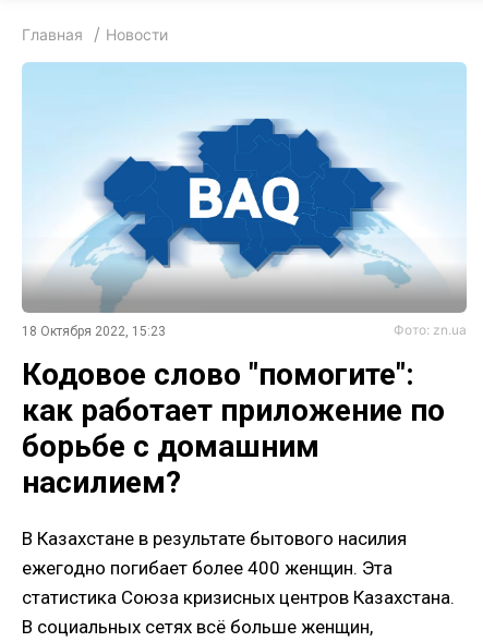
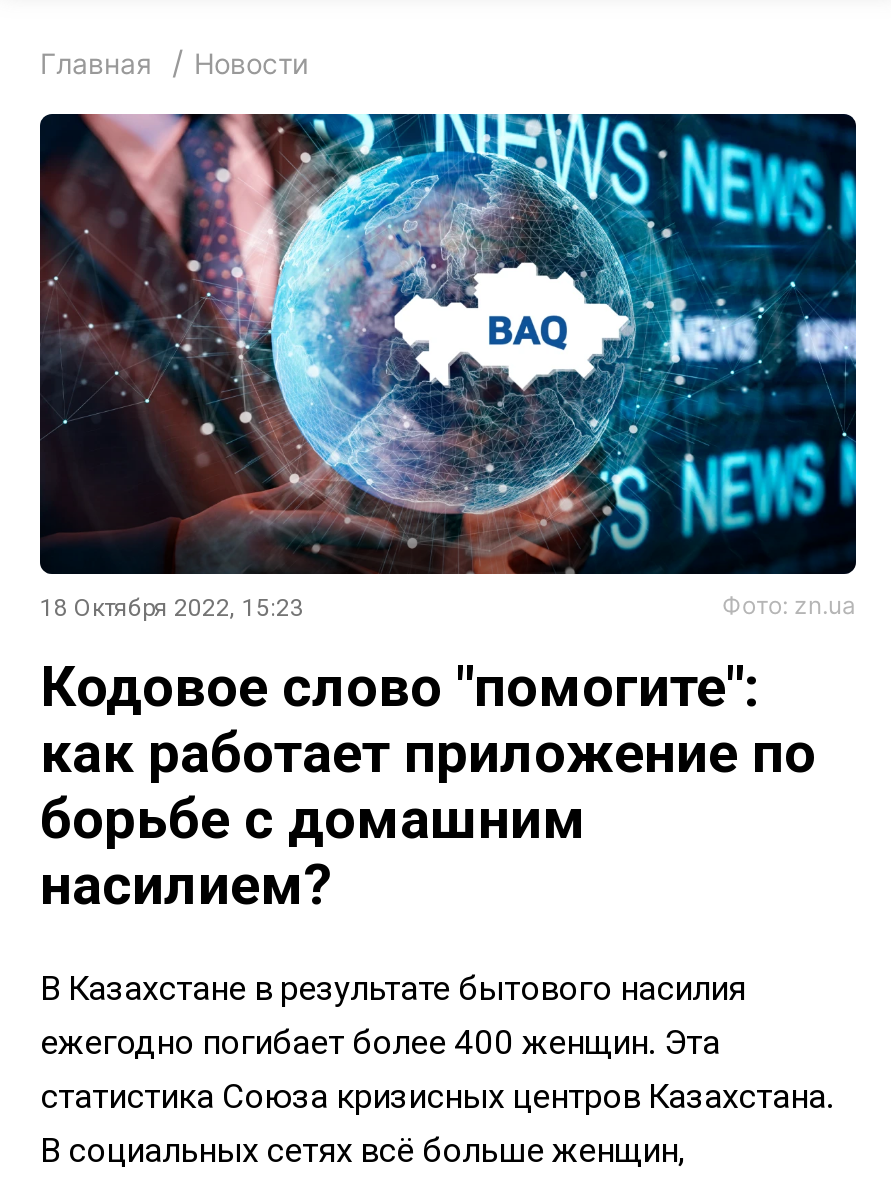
[22,62,467,313] [image] -> [38,112,858,576] [image]

